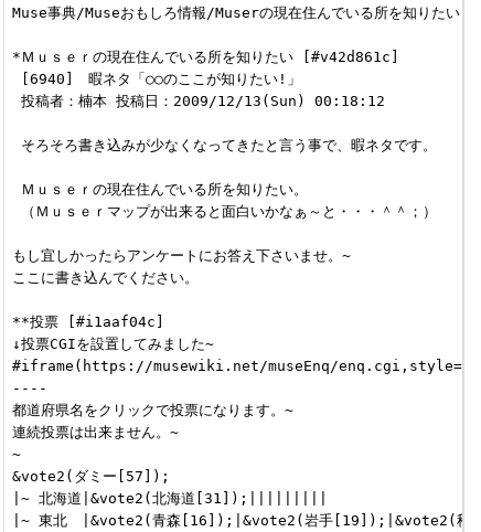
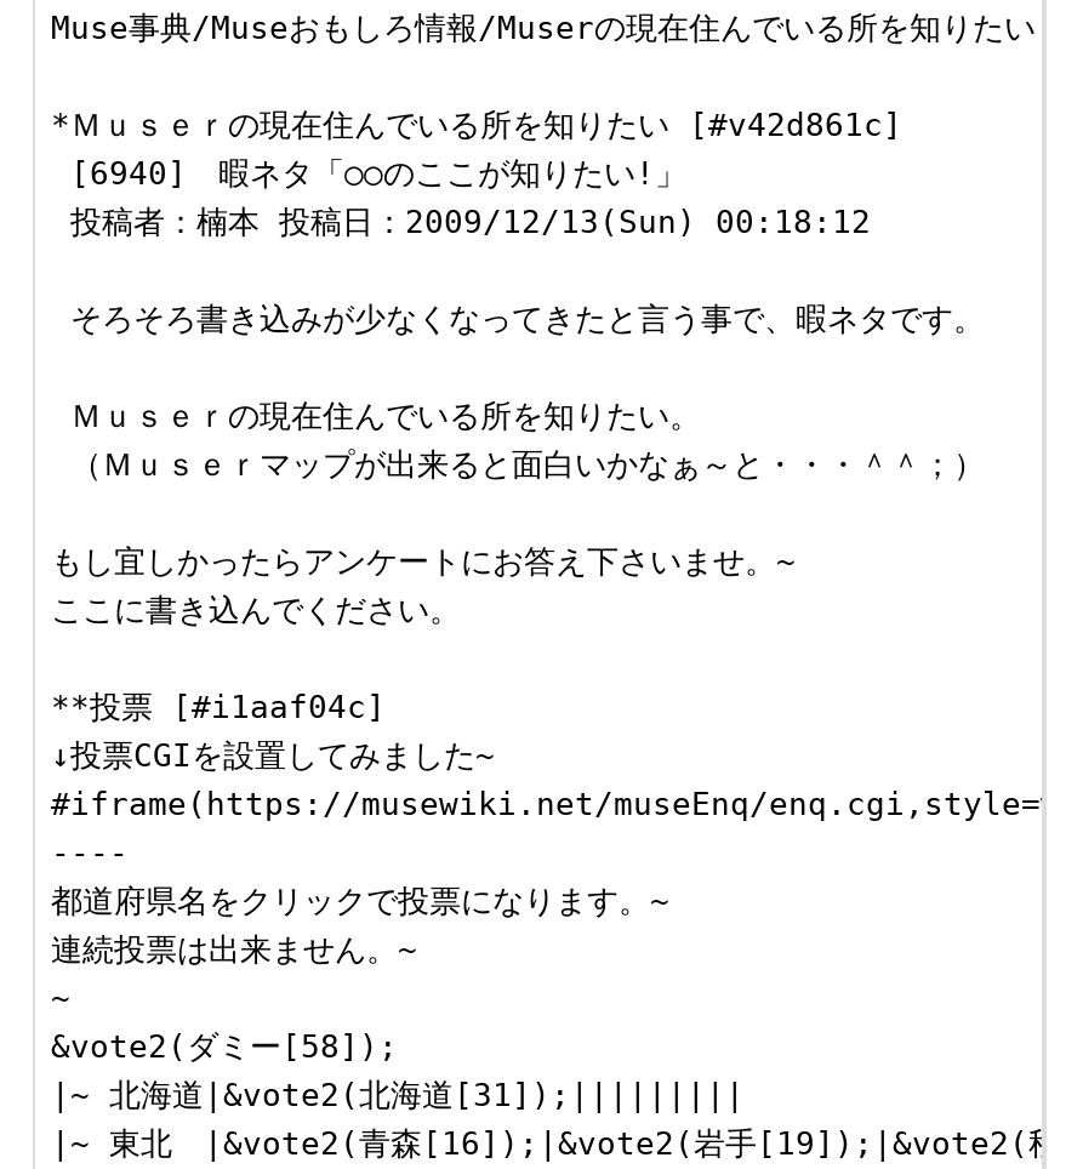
[12,467,169,484] &vote2(ダミー[57]); -> [51,1027,398,1063] &vote2(ダミー[58]);

